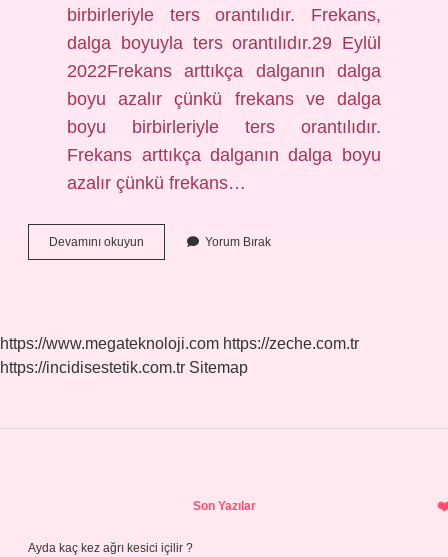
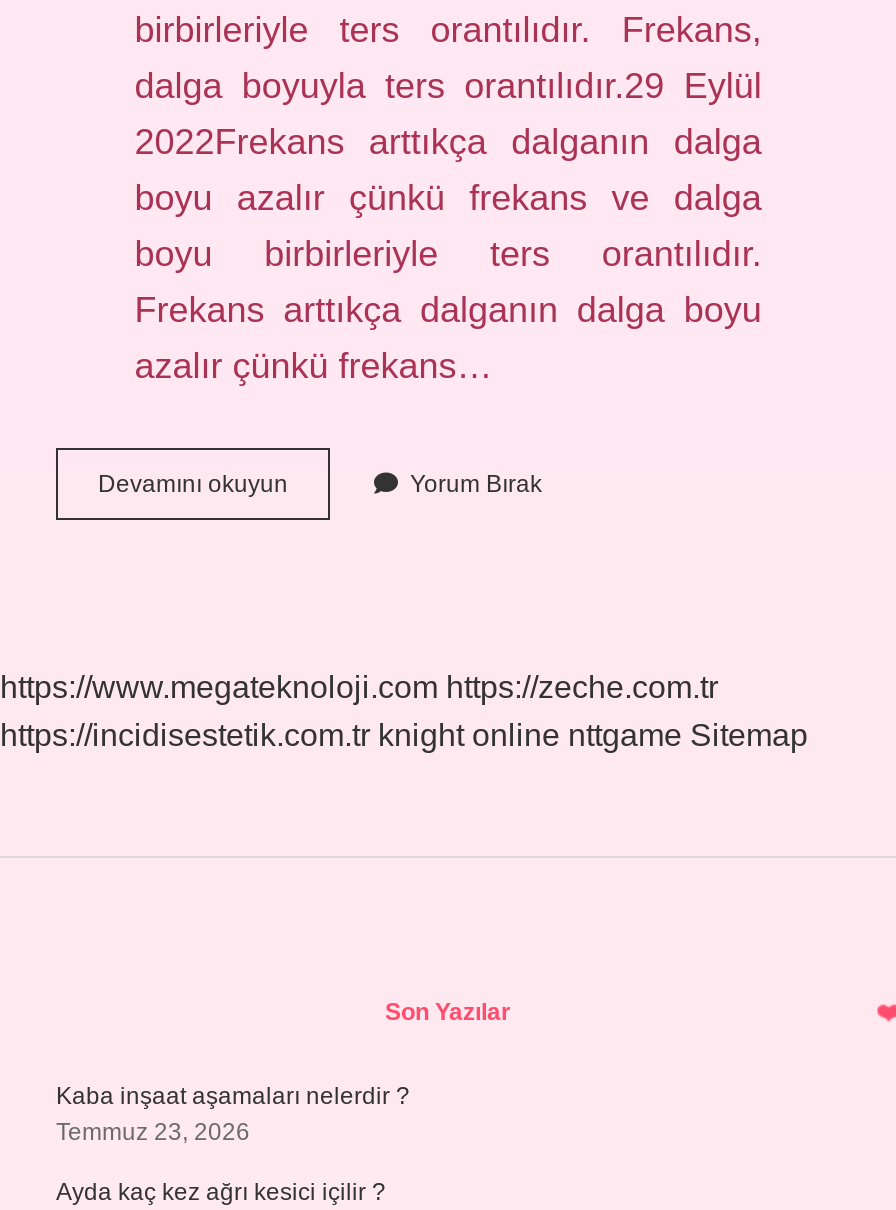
[0,359,248,376] https://incidisestetik.com.tr Sitemap -> [0,718,808,752] https://incidisestetik.com.tr knight online nttgame Sitemap
none -> [56,1082,410,1146] Kaba inşaat aşamaları nelerdir ? | Temmuz 23, 2026

